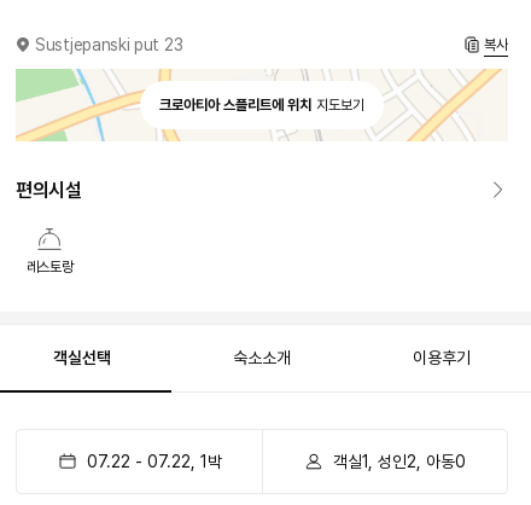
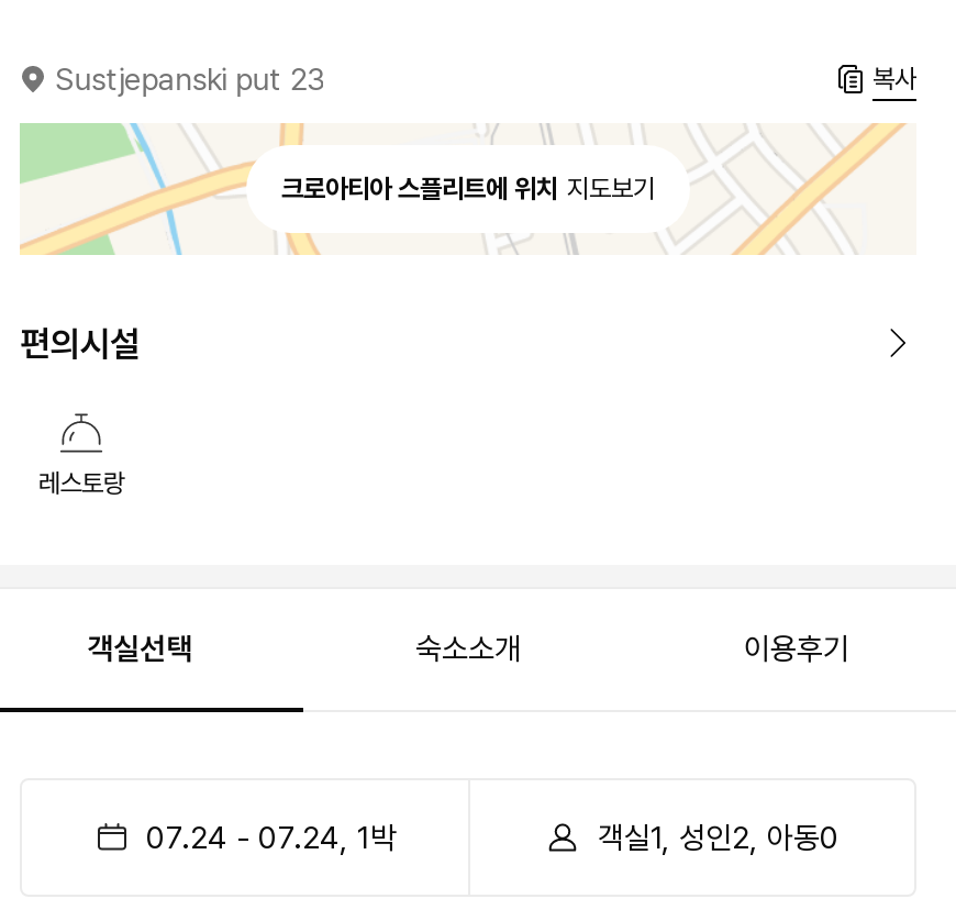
[86,451,221,471] 07.22 - 07.22, 1박 -> [146,819,397,854] 07.24 - 07.24, 1박

